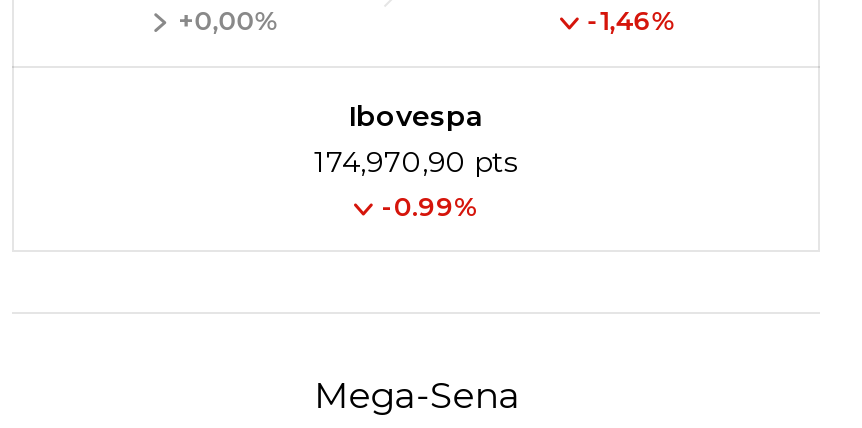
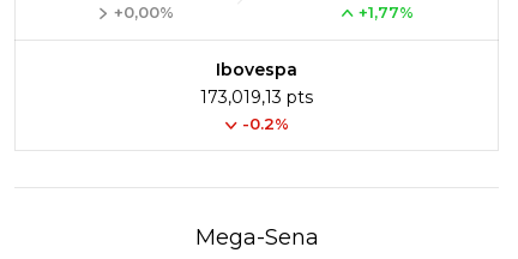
[588,5,676,37] -1,46% -> [358,3,413,22] +1,77%
[314,145,518,181] 174,970,90 pts -> [200,87,313,108] 173,019,13 pts
[382,191,478,223] -0.99% -> [242,114,288,133] -0.2%

